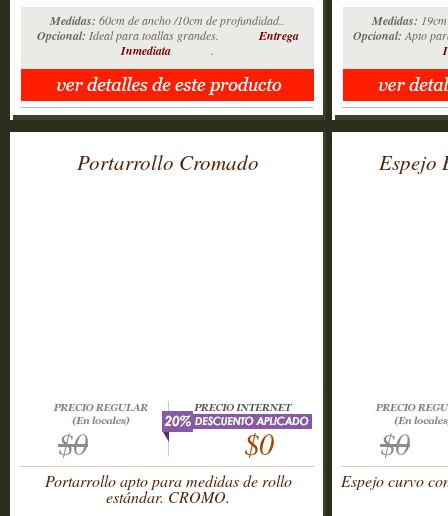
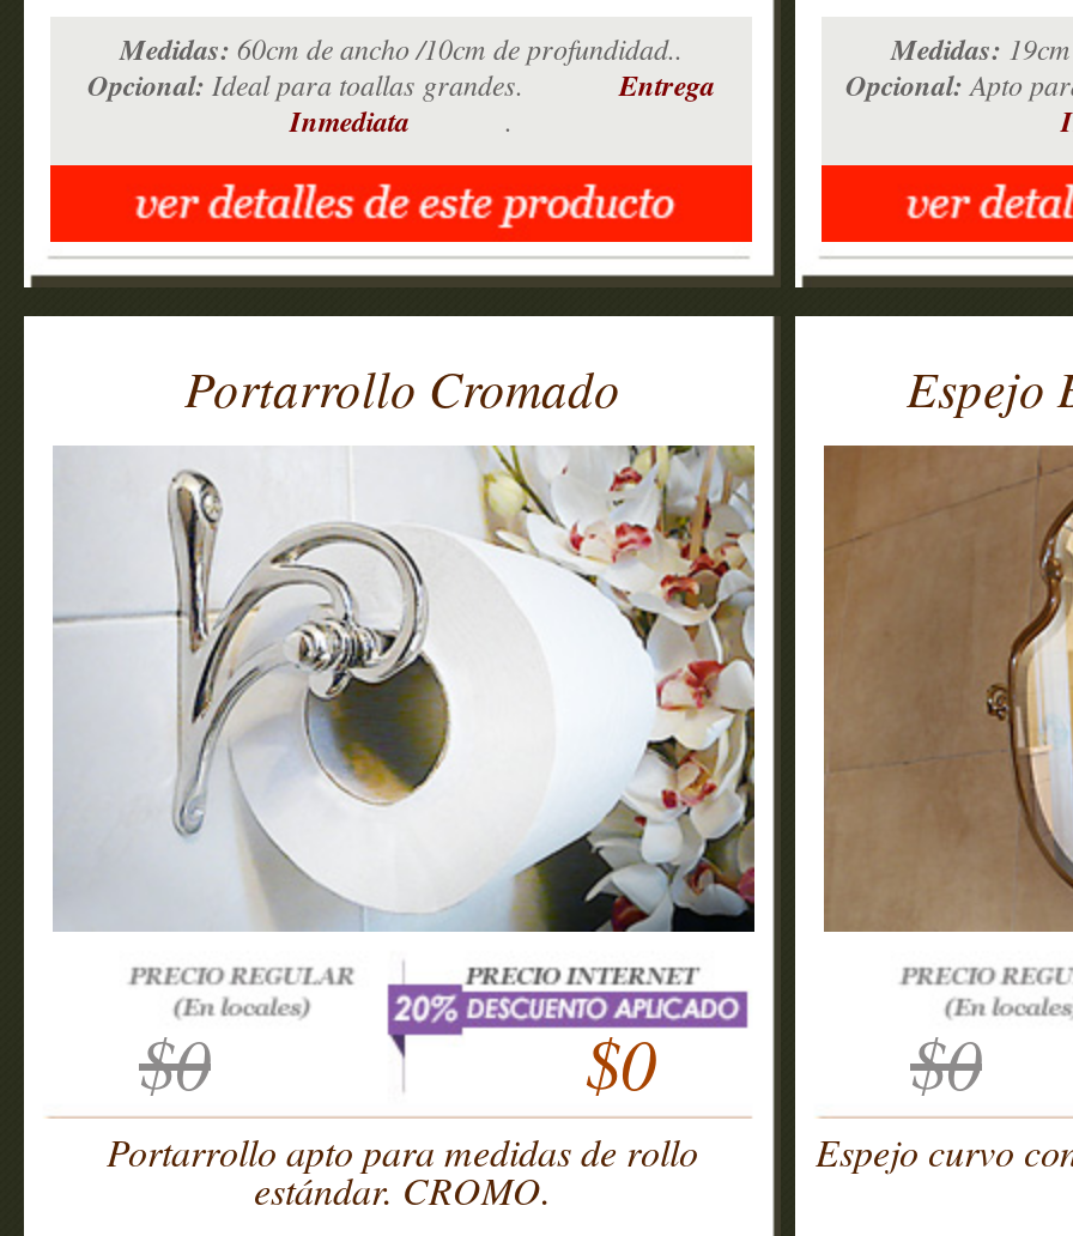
none -> [53,443,757,934] [image]
none -> [822,443,1066,934] [image]

